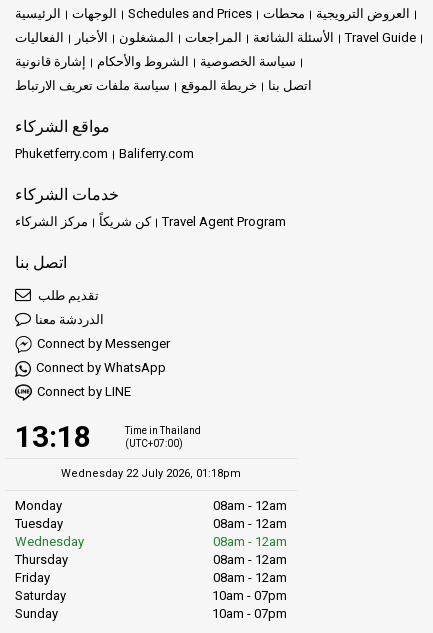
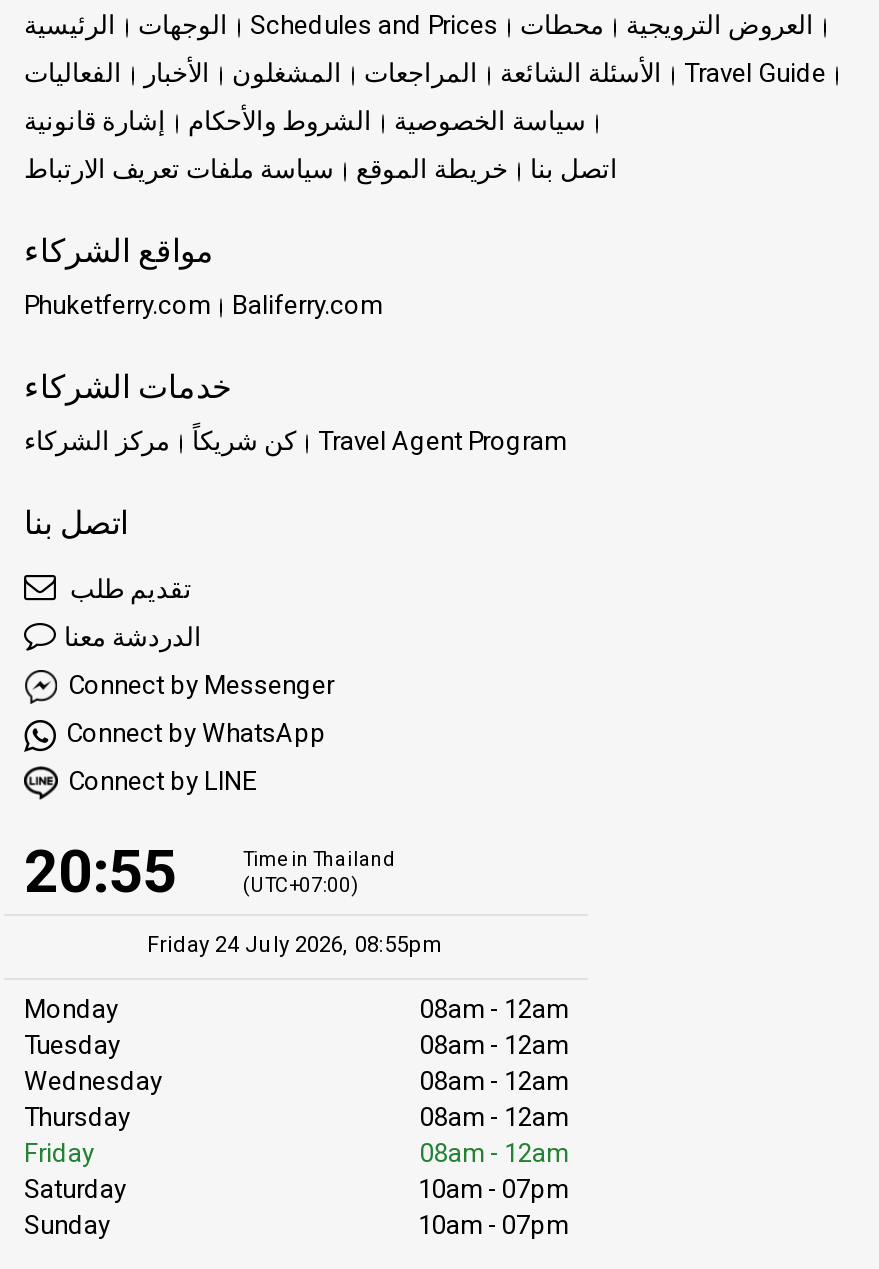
[15,419,91,454] 13:18 -> [24,837,176,907] 20:55
[61,467,241,480] Wednesday 22 July 2026, 01:18pm -> [147,932,445,958] Friday 24 July 2026, 08:55pm

